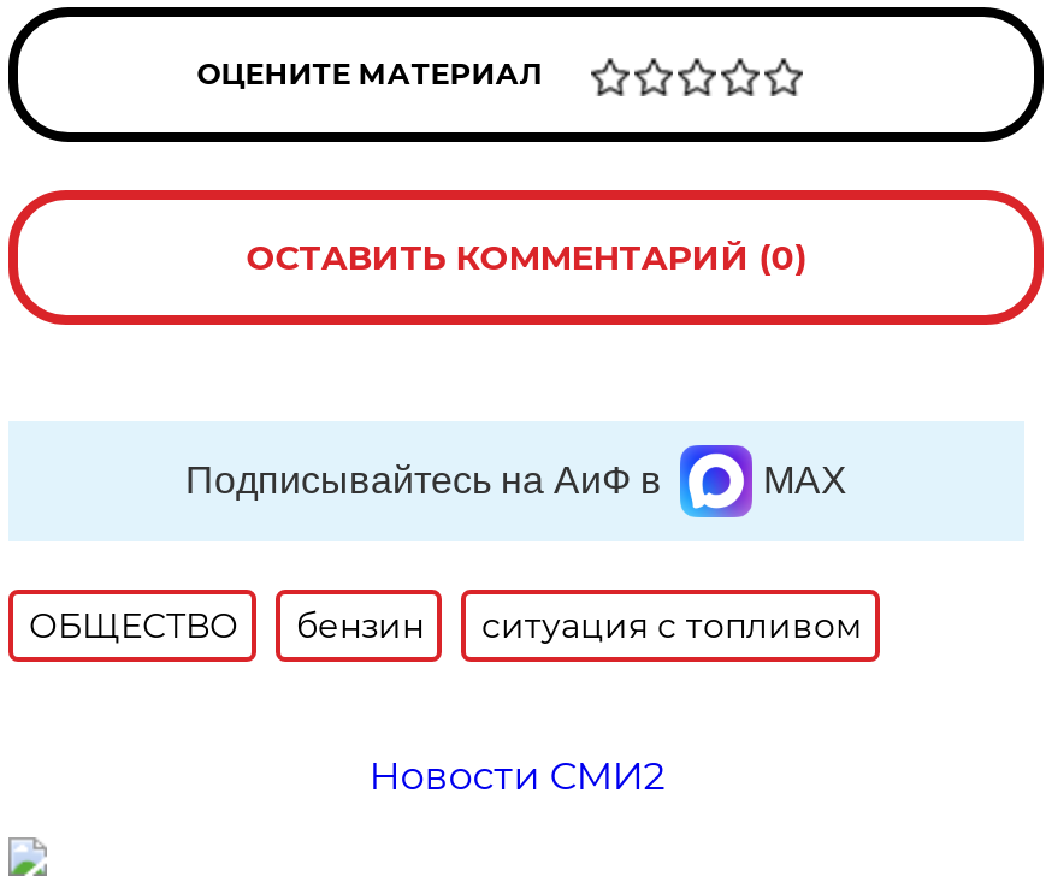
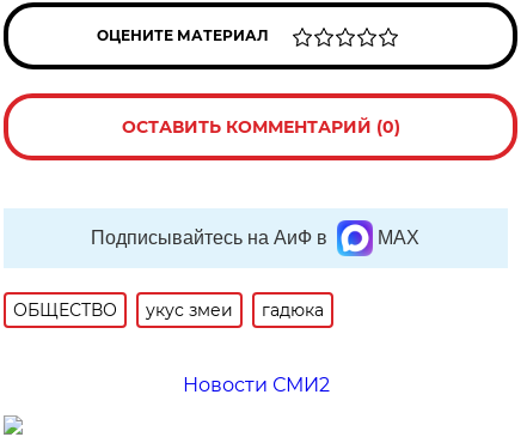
[296,604,862,647] бензин | ситуация с топливом -> [146,299,324,321] укус змеи | гадюка

